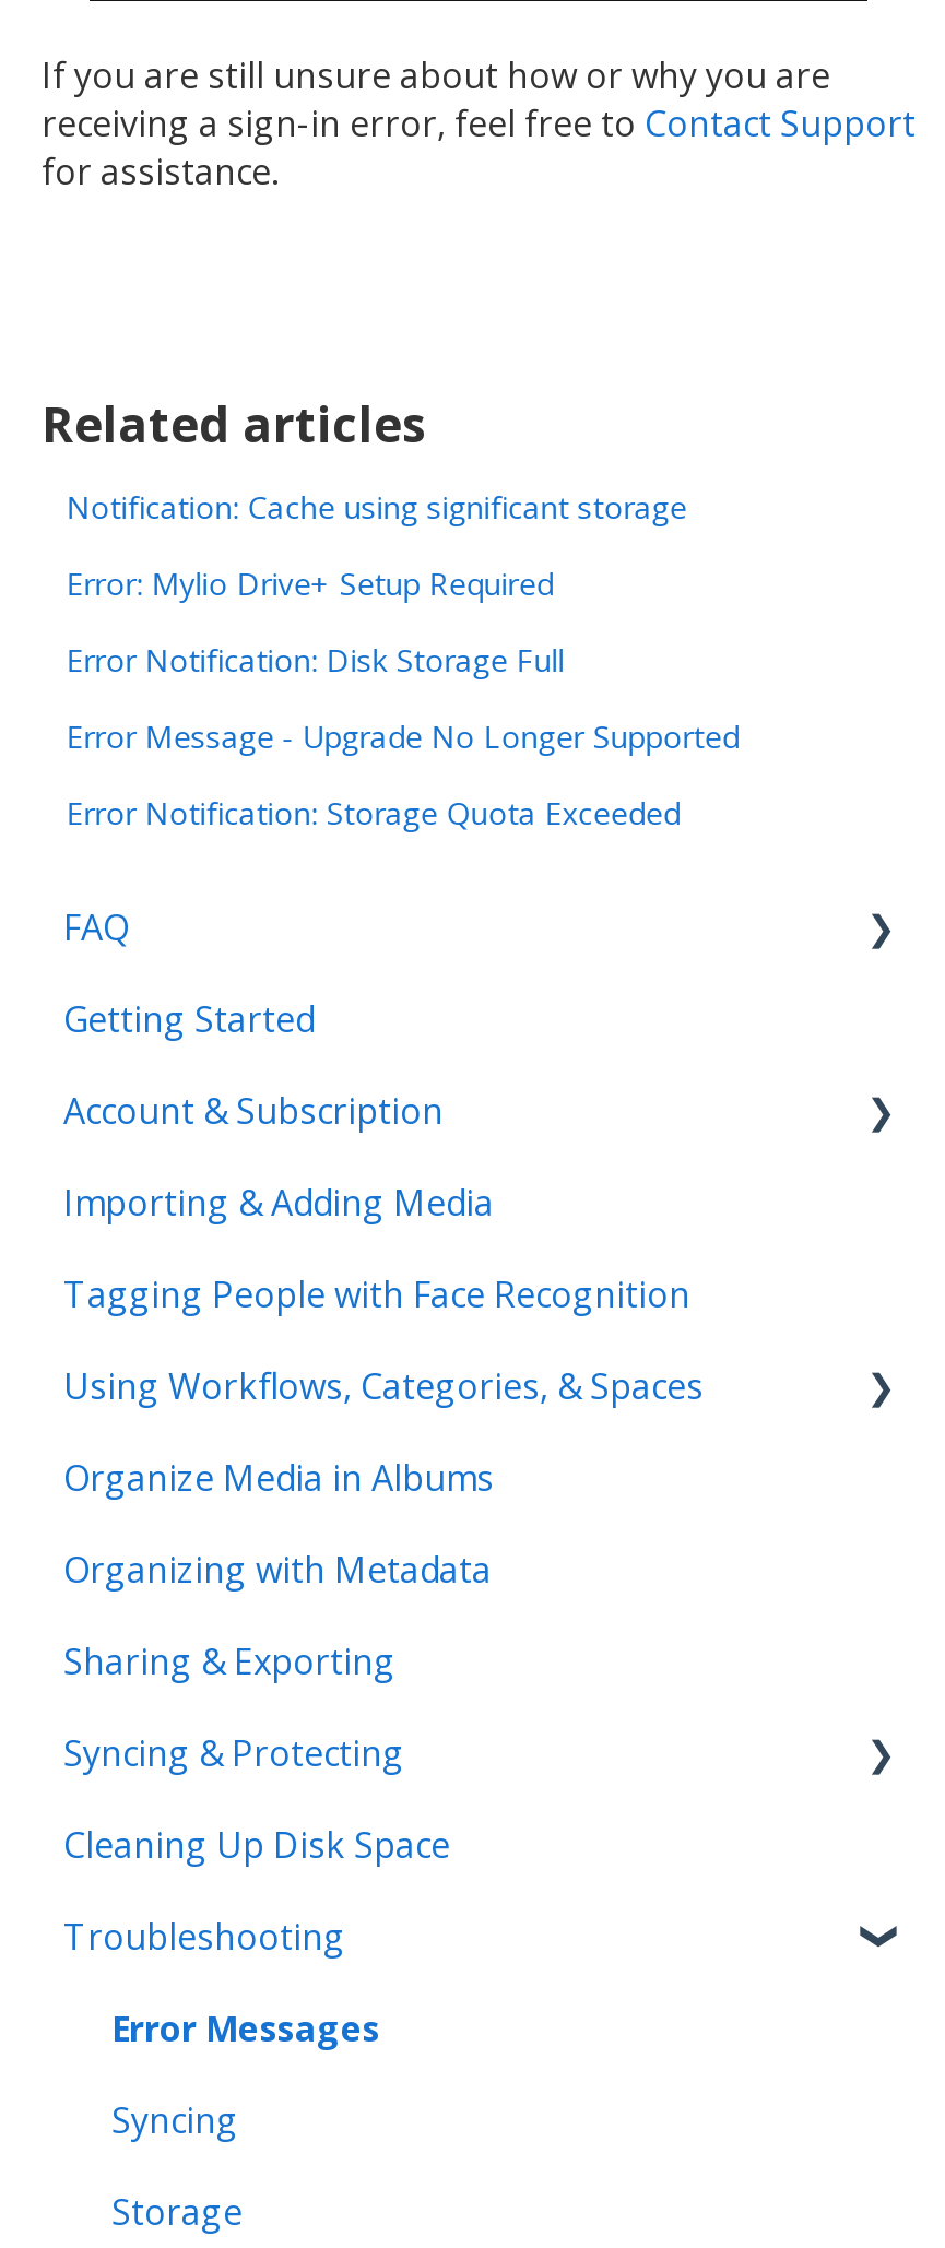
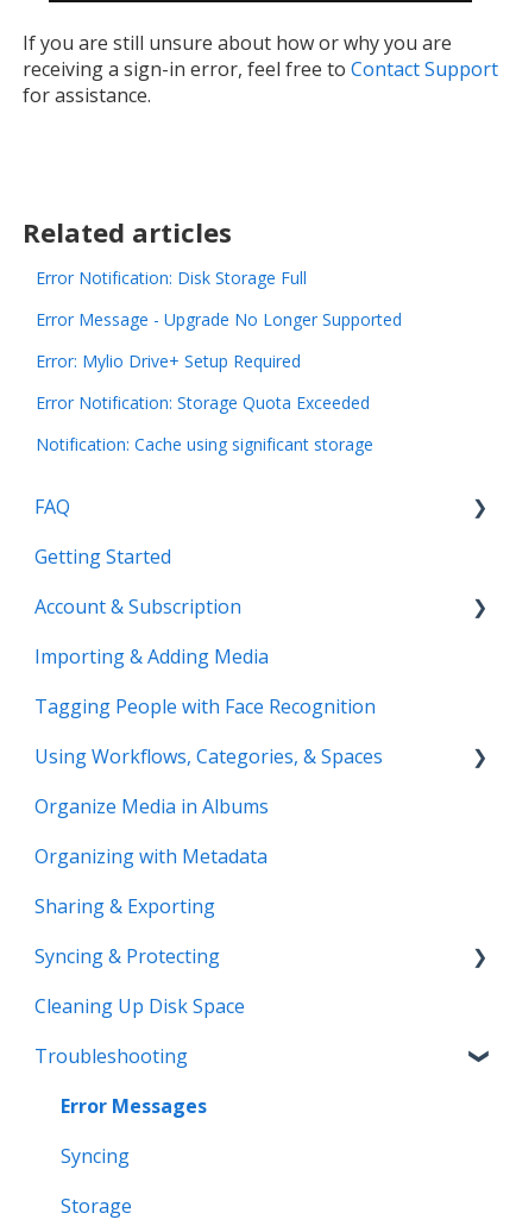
moved [66,486,687,528] -> [36,433,374,455]: Notification: Cache using significant storage
moved [66,563,553,604] -> [36,350,301,372]: Error: Mylio Drive+ Setup Required
moved [66,639,739,757] -> [36,266,402,331]: Error Notification: Disk Storage Full | Error Message - Upgrade No Longer Supported
moved [66,792,680,833] -> [36,391,370,414]: Error Notification: Storage Quota Exceeded

